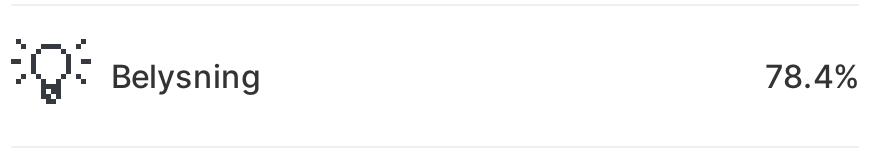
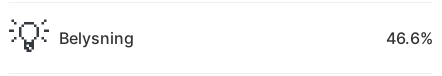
[765,57,859,97] 78.4% -> [386,28,433,48] 46.6%

